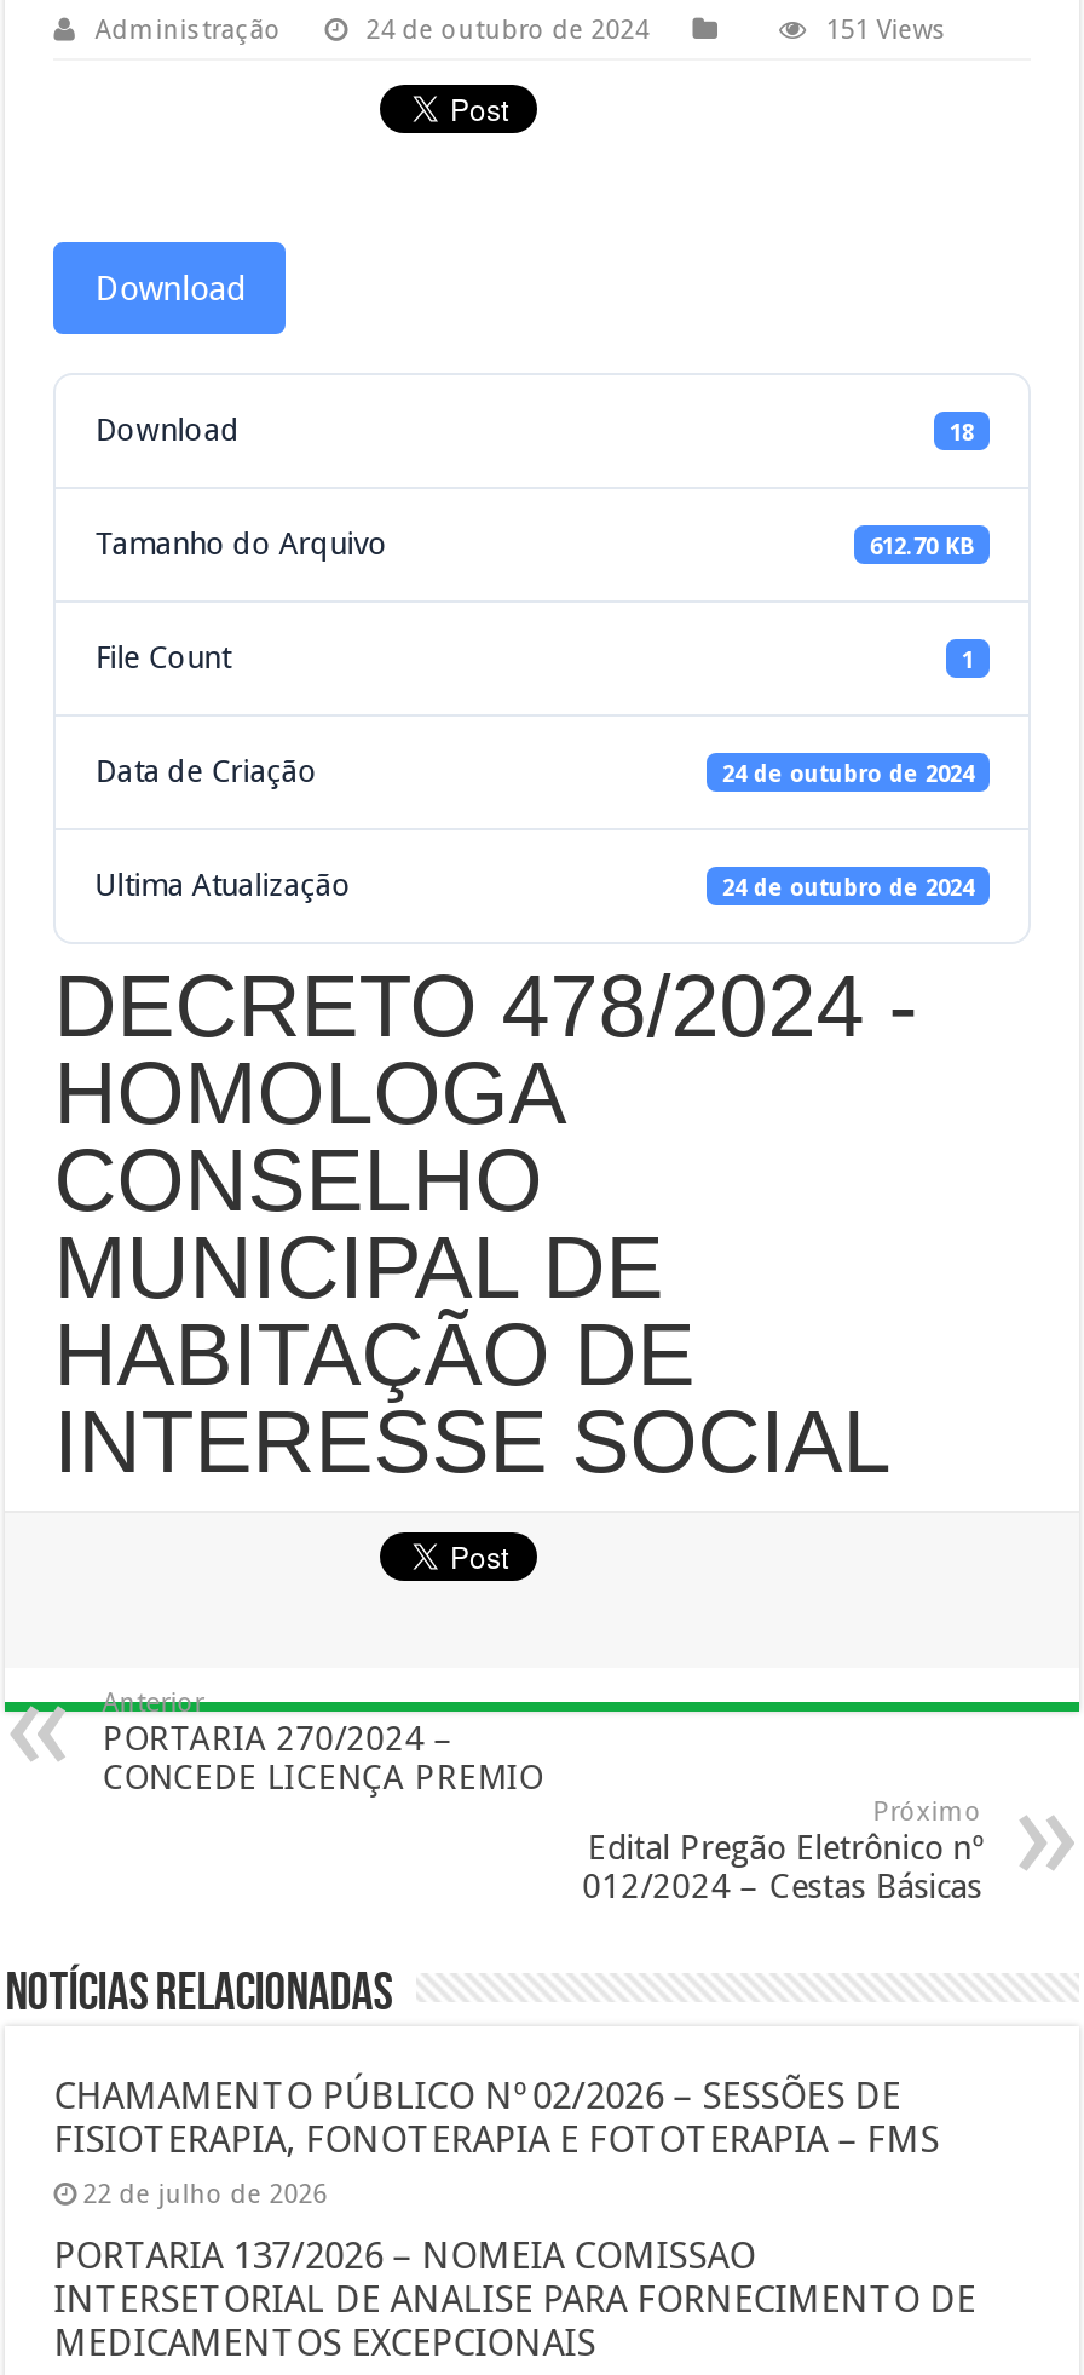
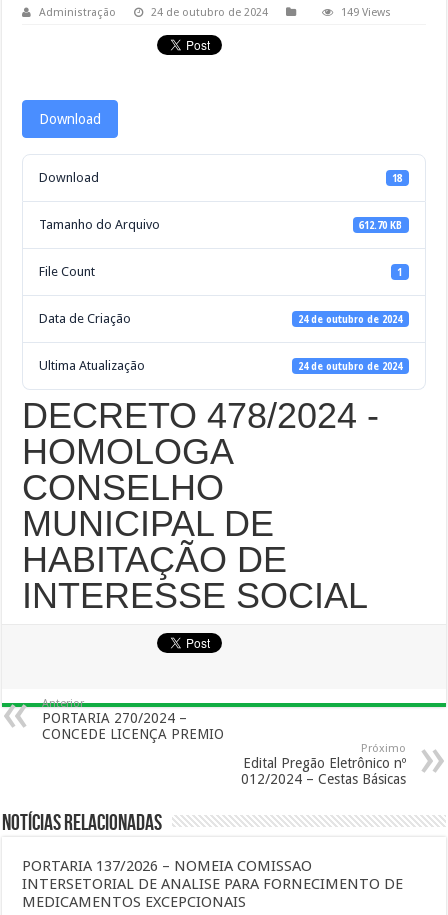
[826,15,947,46] 151 Views -> [341,6,391,19] 149 Views
[54,2075,939,2210] CHAMAMENTO PÚBLICO Nº 02/2026 – SESSÕES DE | FISIOTERAPIA, FONOTERAPIA E FOTOTERAPIA – FMS | 22 de julho de 2026 -> none

